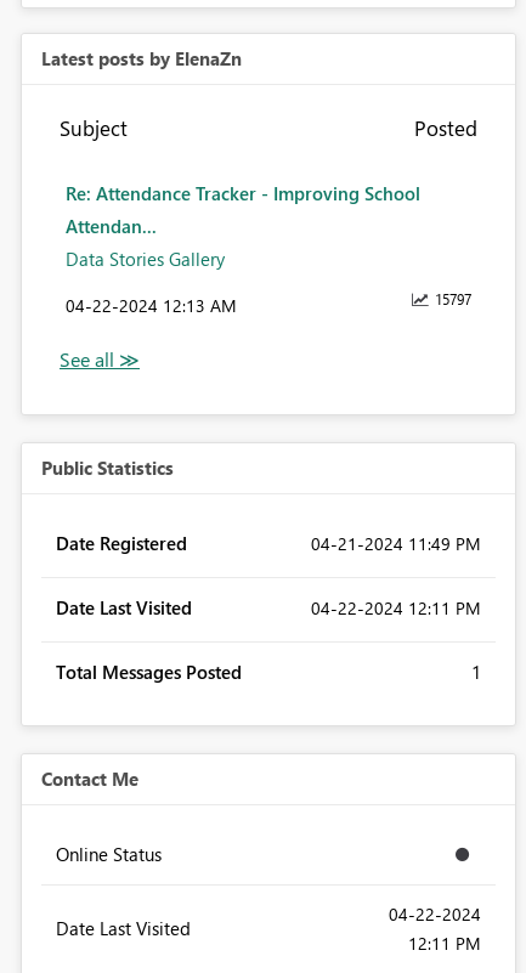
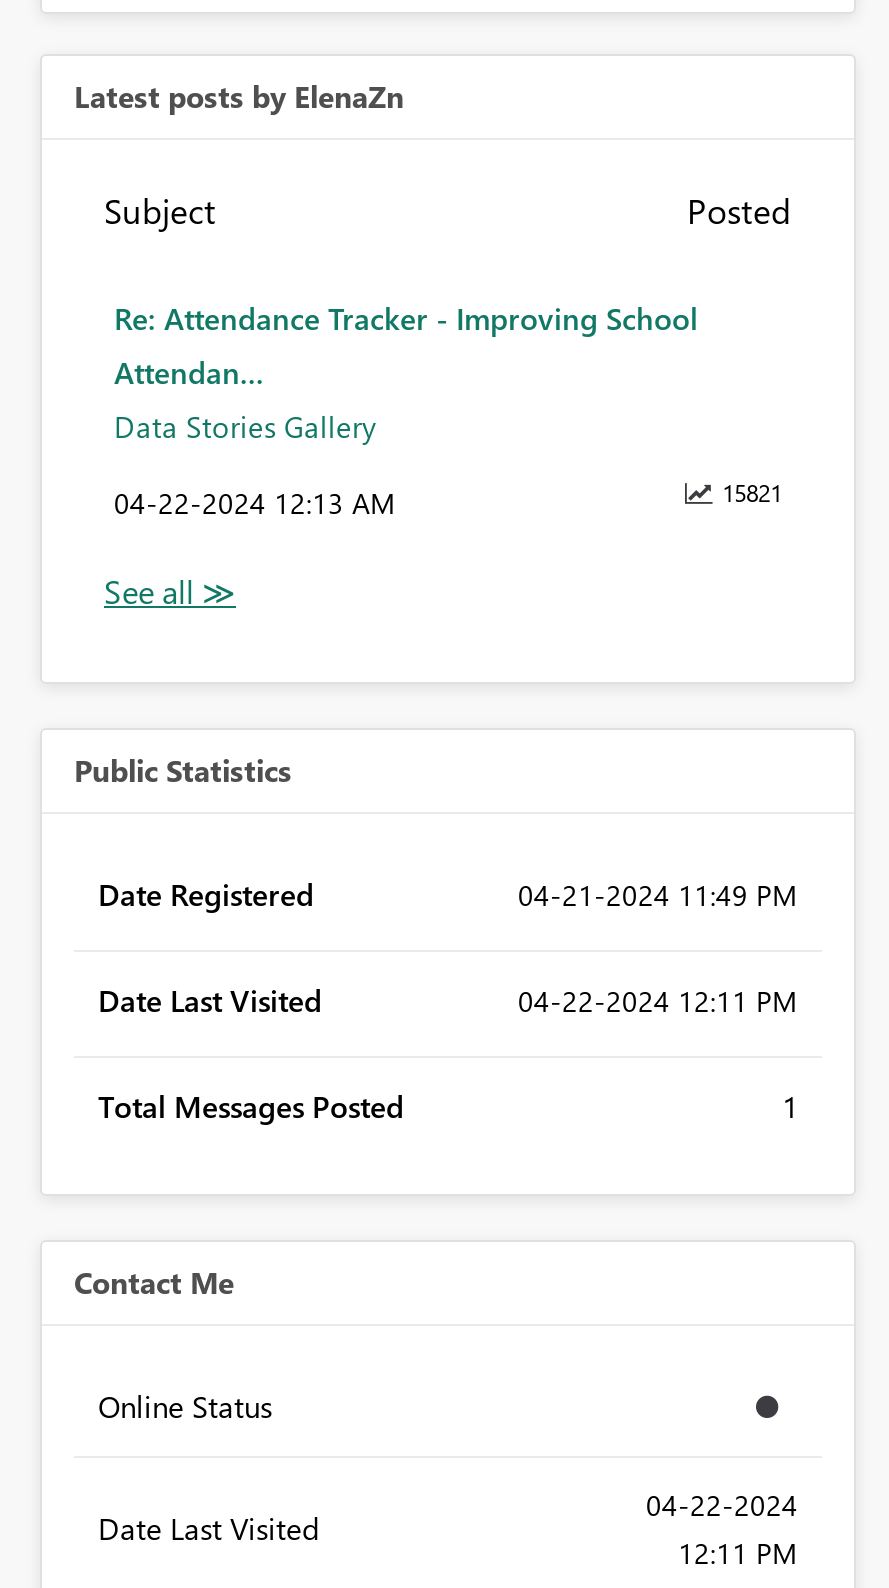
[431,290,471,309] 15797 -> [716,477,782,509] 15821

